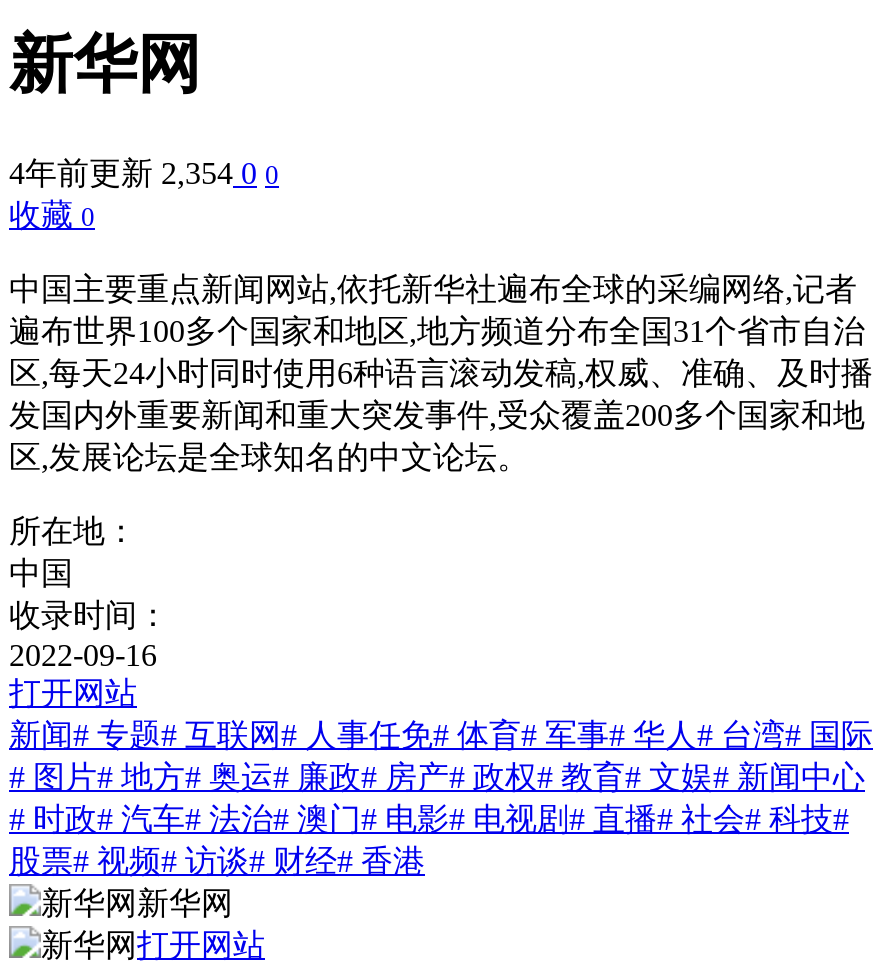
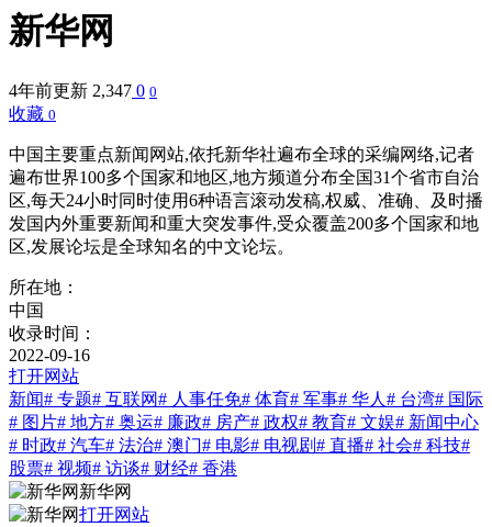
[9,156,279,190] 4年前更新2,354 0 0 -> [9,81,157,100] 4年前更新2,347 0 0

